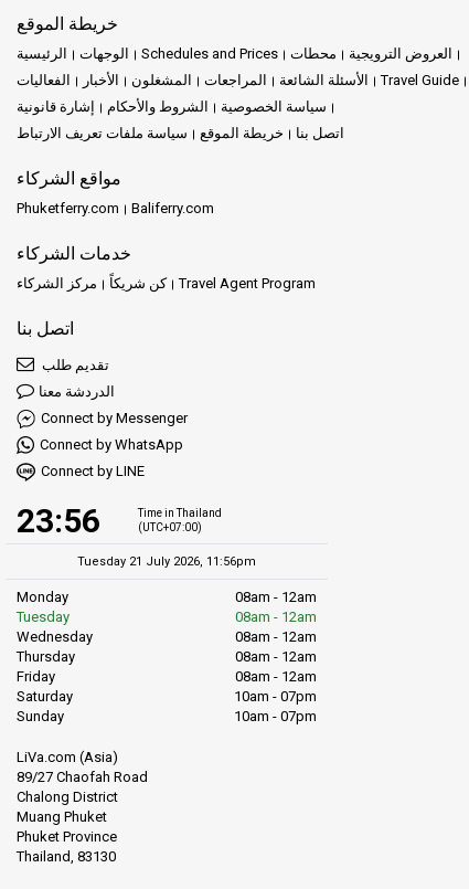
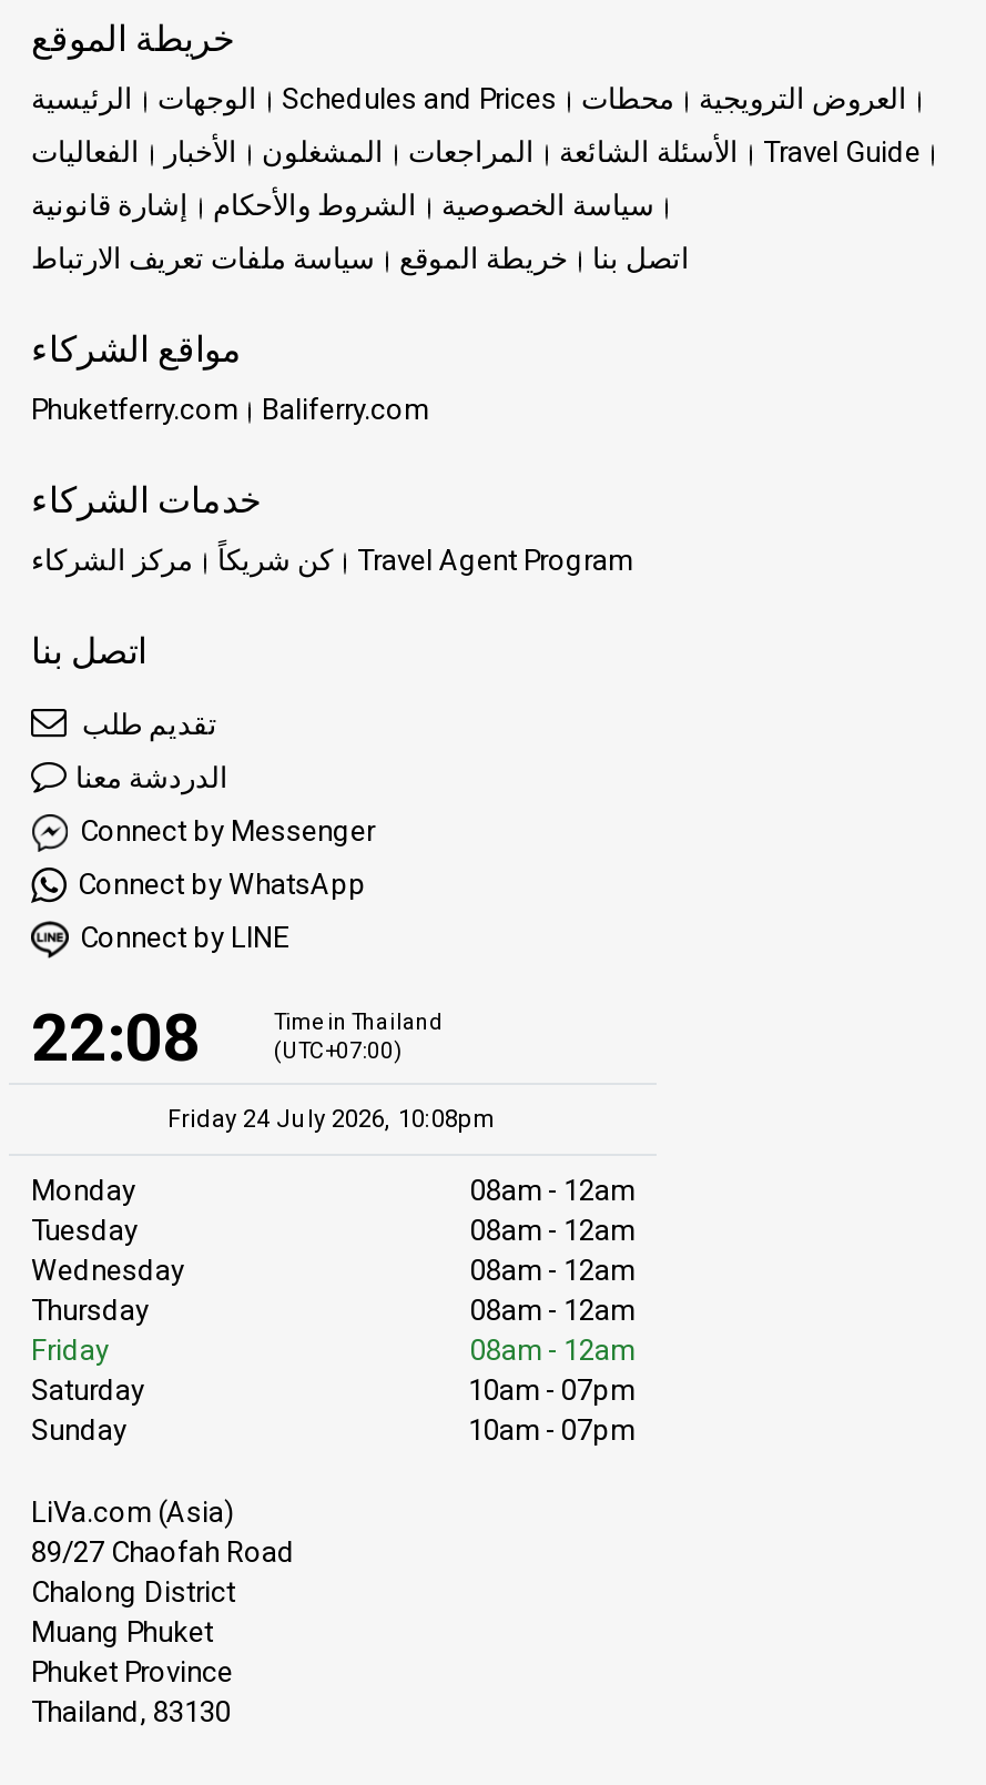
[17,501,100,540] 23:56 -> [31,998,200,1076] 22:08
[77,554,256,569] Tuesday 21 July 2026, 11:56pm -> [167,1105,498,1133] Friday 24 July 2026, 10:08pm

